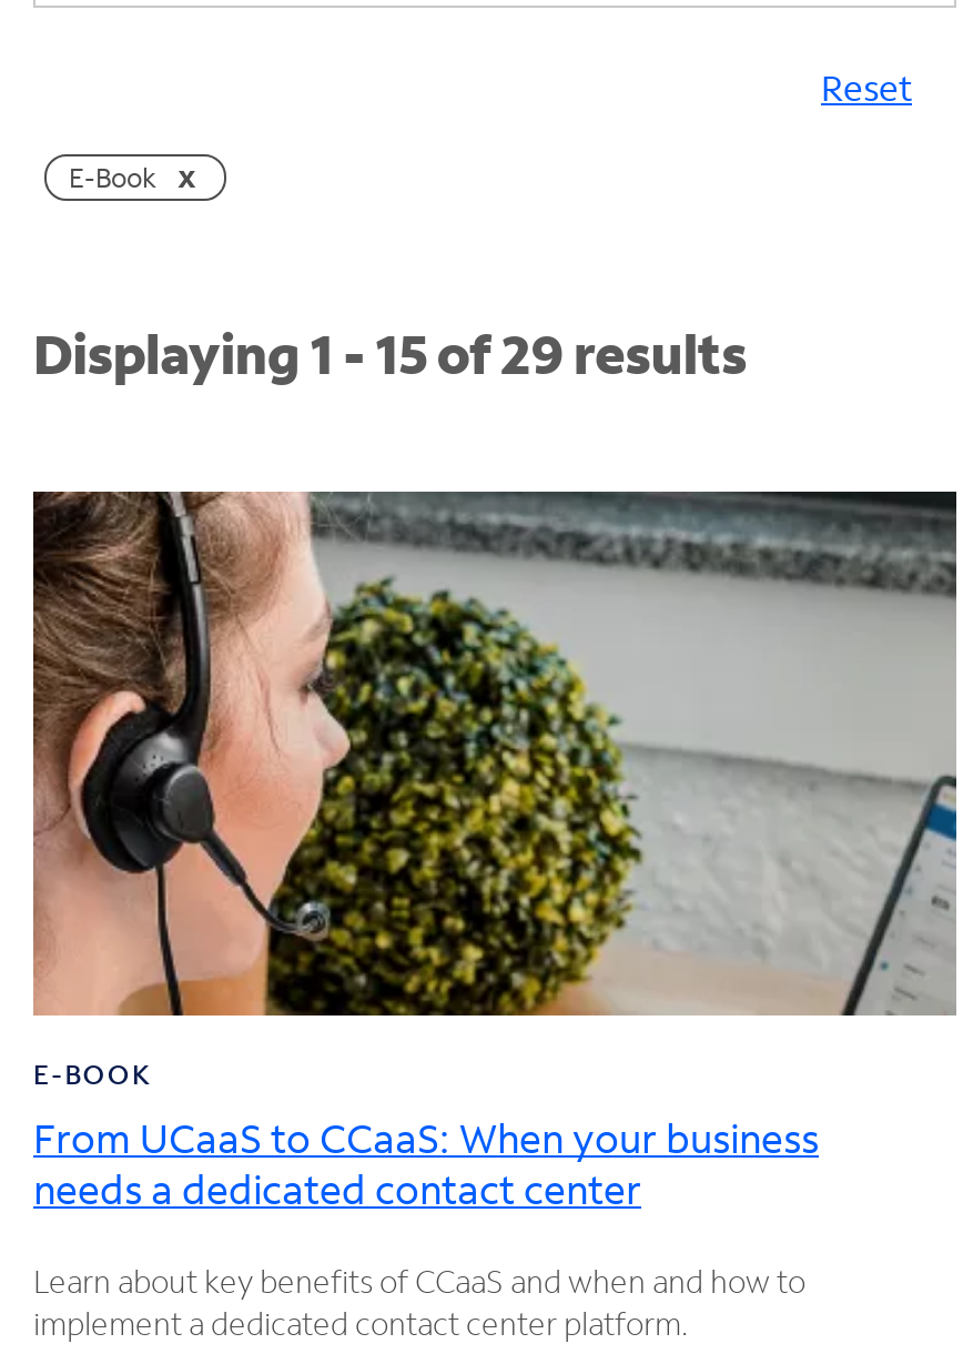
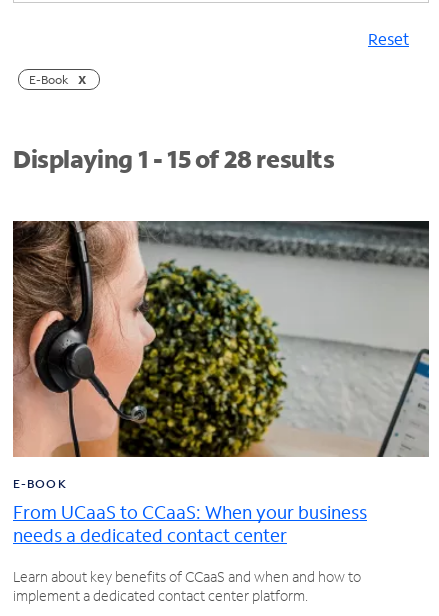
[33,318,747,387] Displaying 1 - 15 of 29 results -> [13,143,335,174] Displaying 1 - 15 of 28 results

